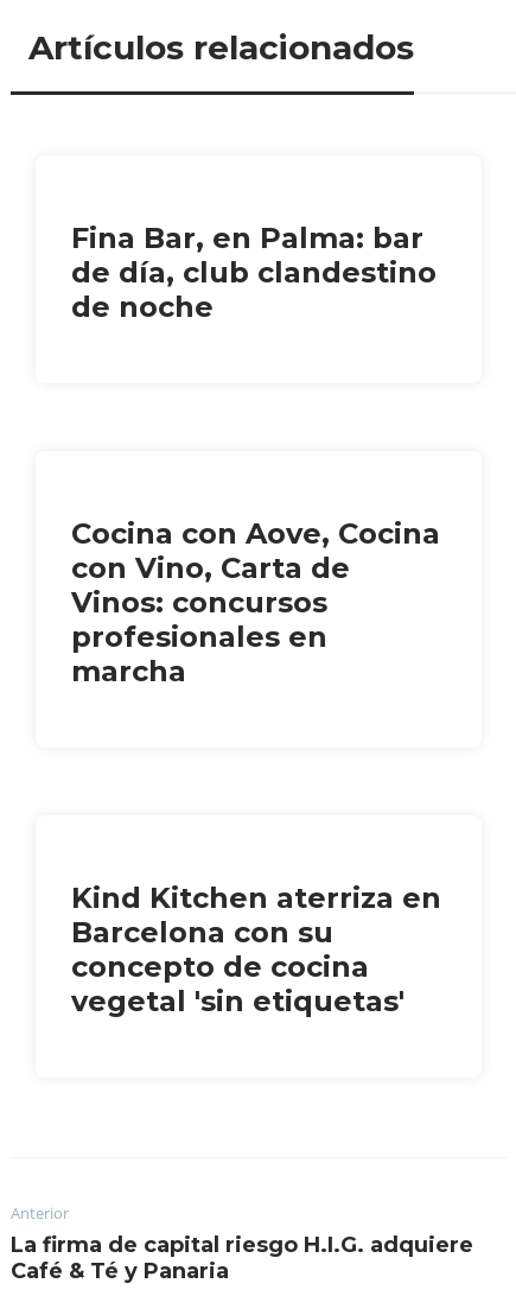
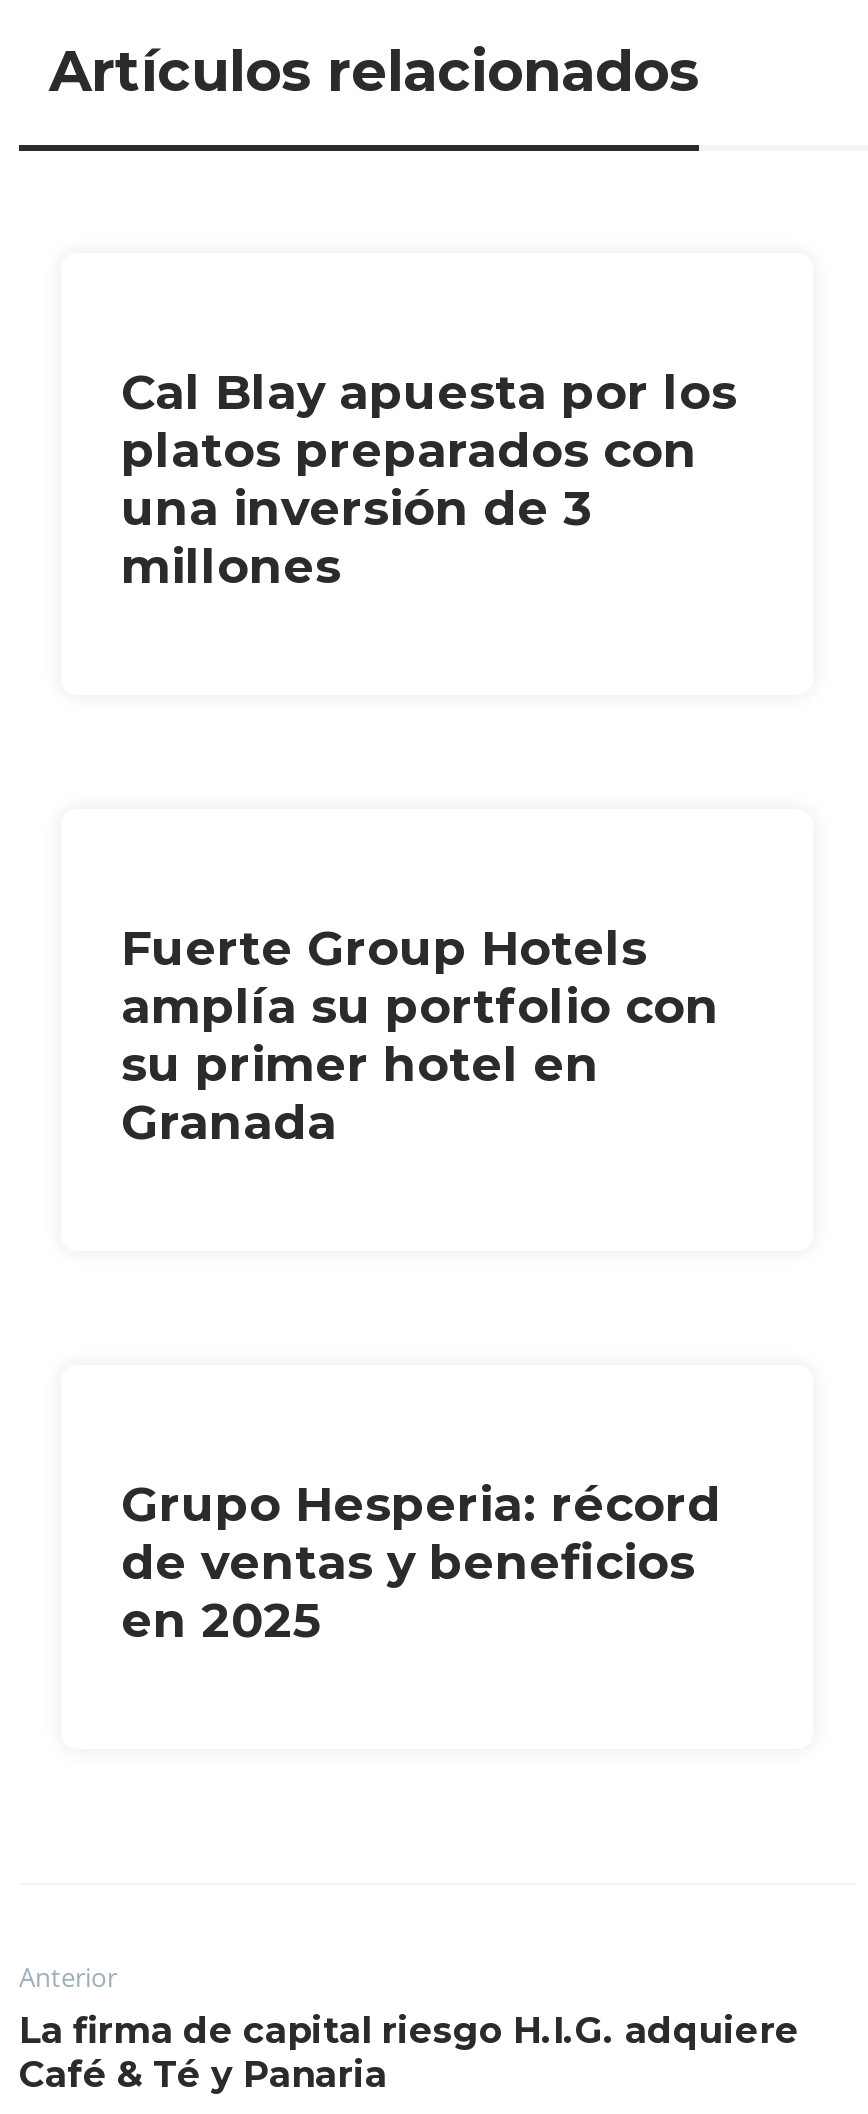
[71,221,437,324] Fina Bar, en Palma: bar | de día, club clandestino | de noche -> [121,364,737,596] Cal Blay apuesta por los | platos preparados con | una inversión de 3 | millones
[71,517,440,689] Cocina con Aove, Cocina | con Vino, Carta de | Vinos: concursos | profesionales en | marcha -> [121,920,719,1152] Fuerte Group Hotels | amplía su portfolio con | su primer hotel en | Granada
[71,881,441,1019] Kind Kitchen aterriza en | Barcelona con su | concepto de cocina | vegetal 'sin etiquetas' -> [121,1476,721,1650] Grupo Hesperia: récord | de ventas y beneficios | en 2025

